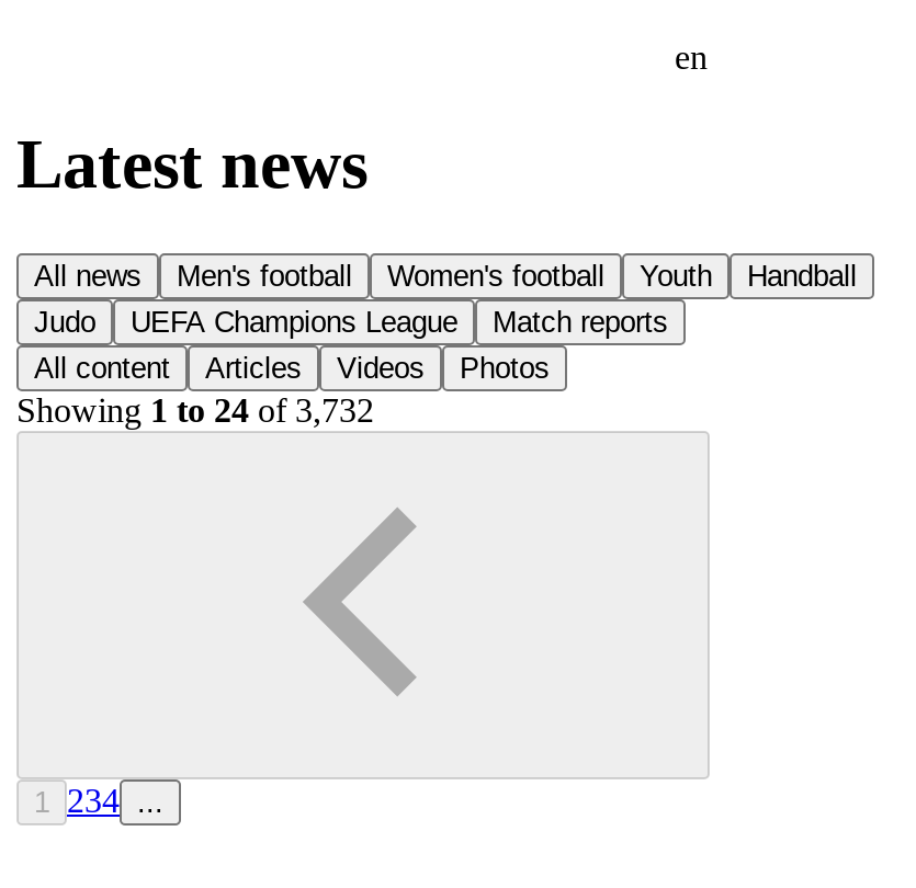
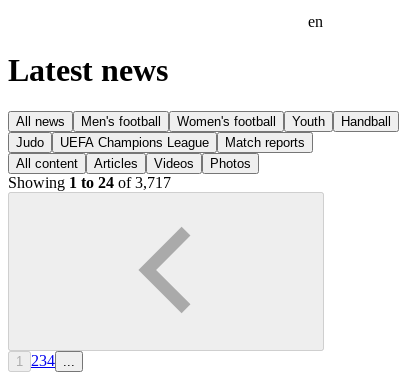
[16,391,374,428] Showing1 to 24of 3,732 -> [8,174,171,191] Showing1 to 24of 3,717

